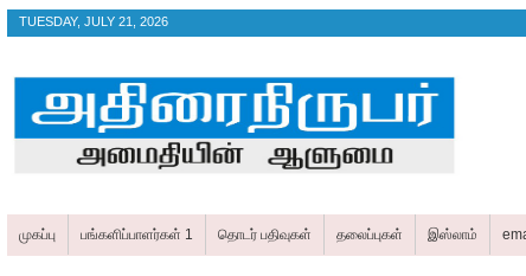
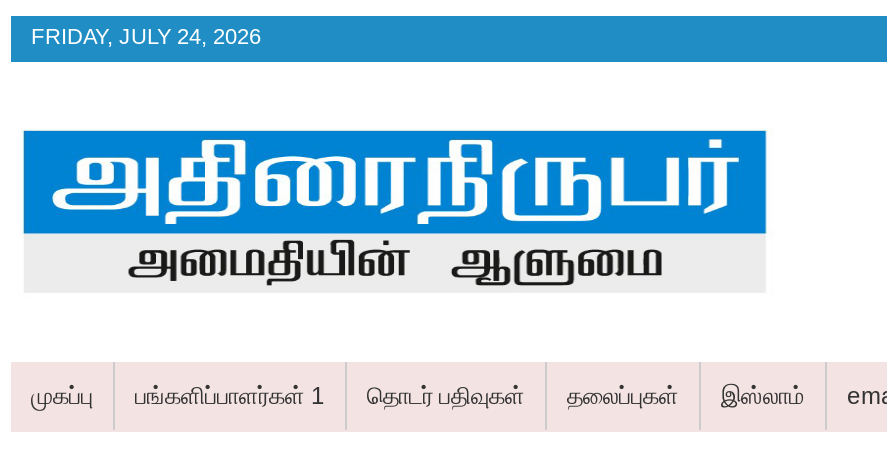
[19,14,168,28] TUESDAY, JULY 21, 2026 -> [31,24,261,48] FRIDAY, JULY 24, 2026

